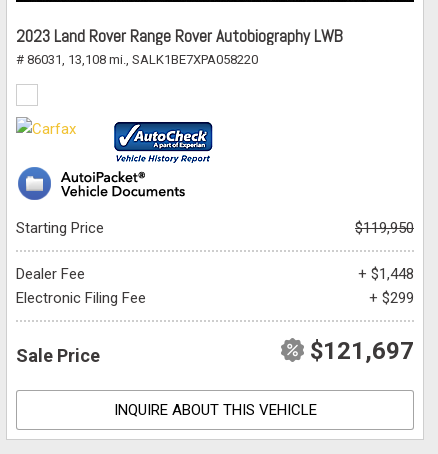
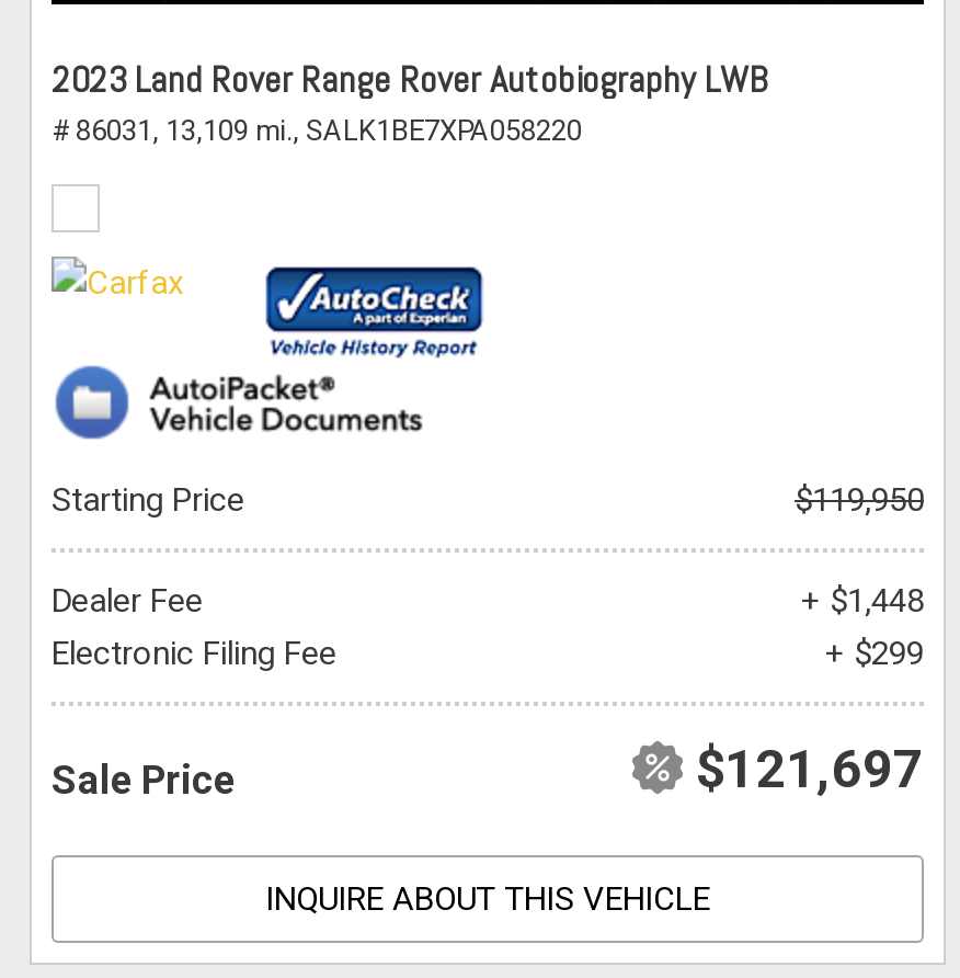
[16,52,258,67] # 86031, 13,108 mi., SALK1BE7XPA058220 -> [52,114,582,147] # 86031, 13,109 mi., SALK1BE7XPA058220

